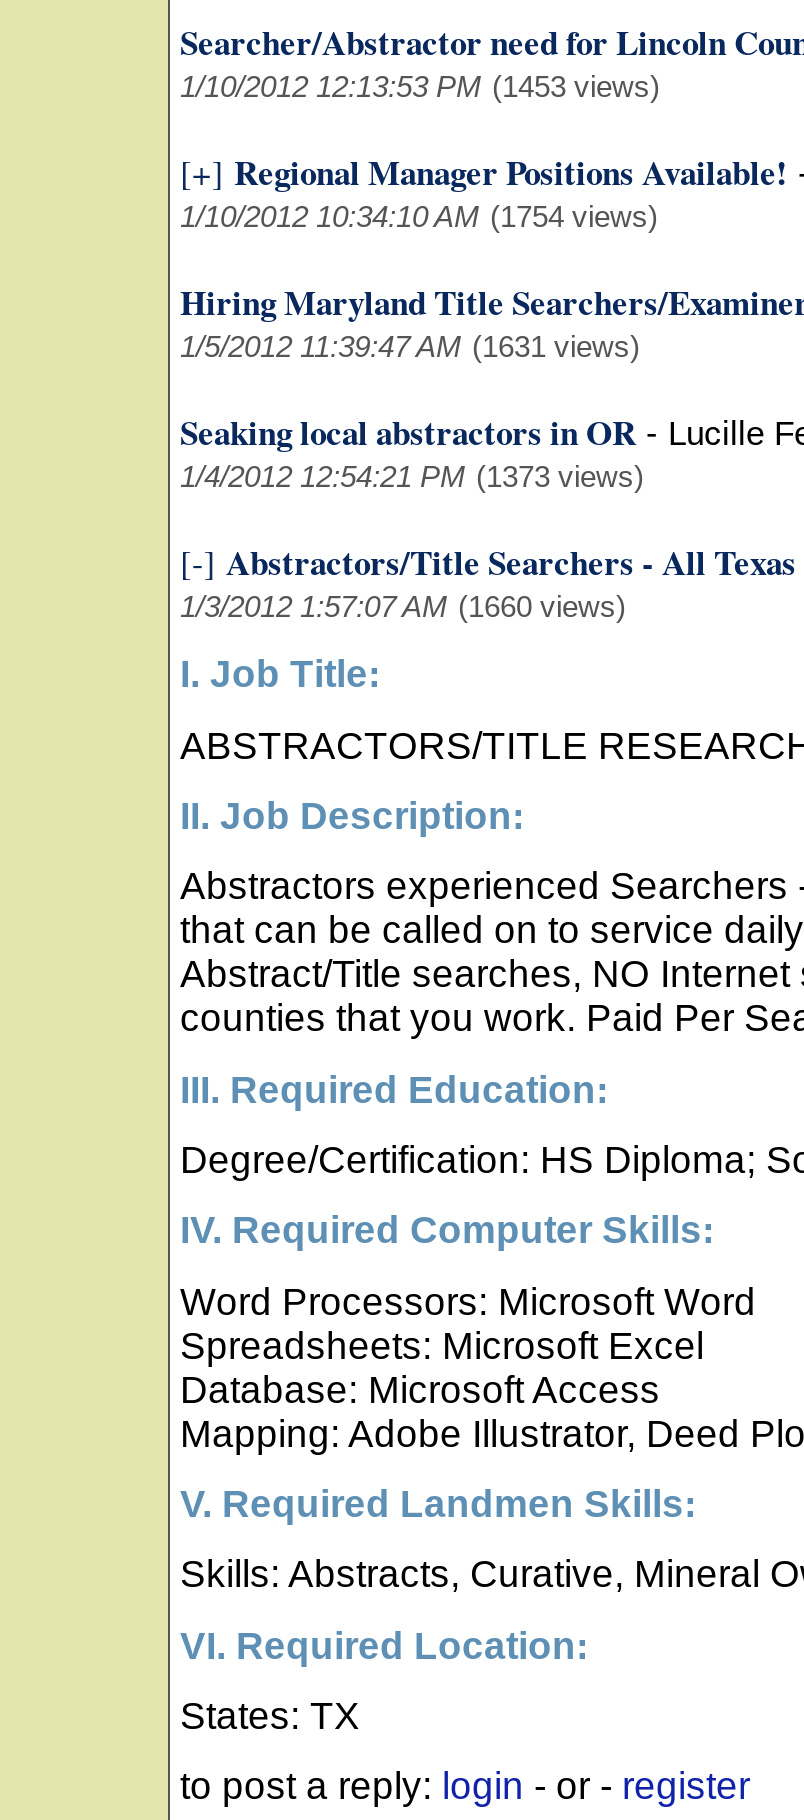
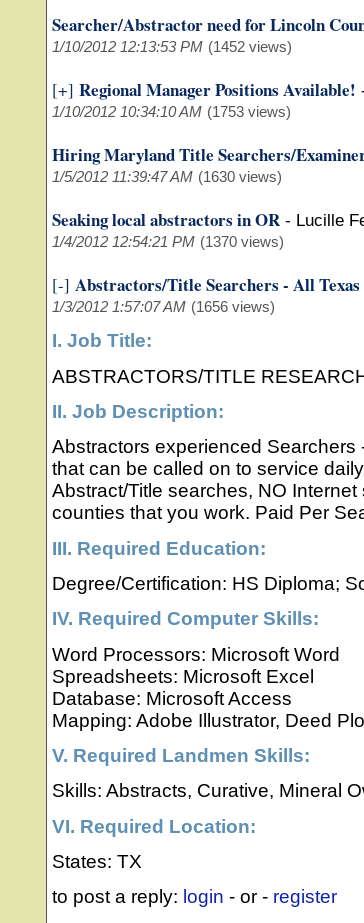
[180,69,660,103] 1/10/2012 12:13:53 PM (1453 views) -> [52,38,292,55] 1/10/2012 12:13:53 PM (1452 views)
[180,199,658,233] 1/10/2012 10:34:10 AM (1754 views) -> [52,103,291,120] 1/10/2012 10:34:10 AM (1753 views)
[180,329,640,363] 1/5/2012 11:39:47 AM (1631 views) -> [52,168,282,185] 1/5/2012 11:39:47 AM (1630 views)
[180,459,644,493] 1/4/2012 12:54:21 PM (1373 views) -> [52,233,284,250] 1/4/2012 12:54:21 PM (1370 views)
[180,589,626,623] 1/3/2012 1:57:07 AM (1660 views) -> [52,298,275,315] 1/3/2012 1:57:07 AM (1656 views)

